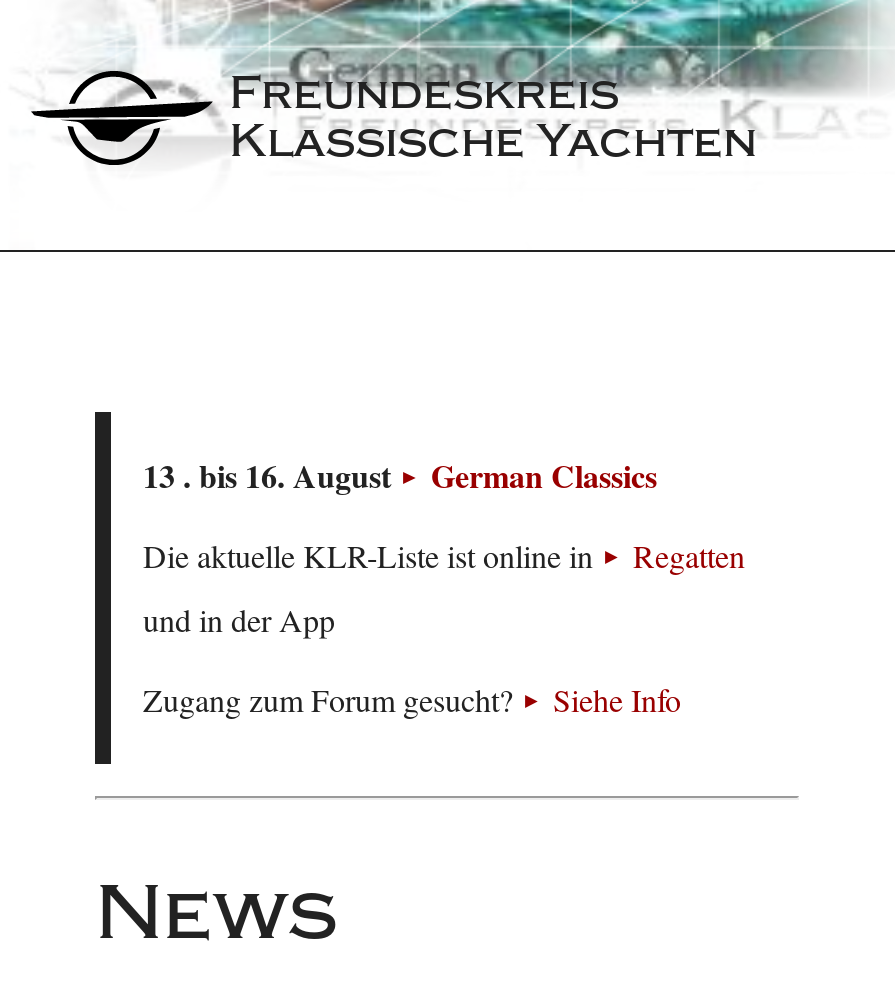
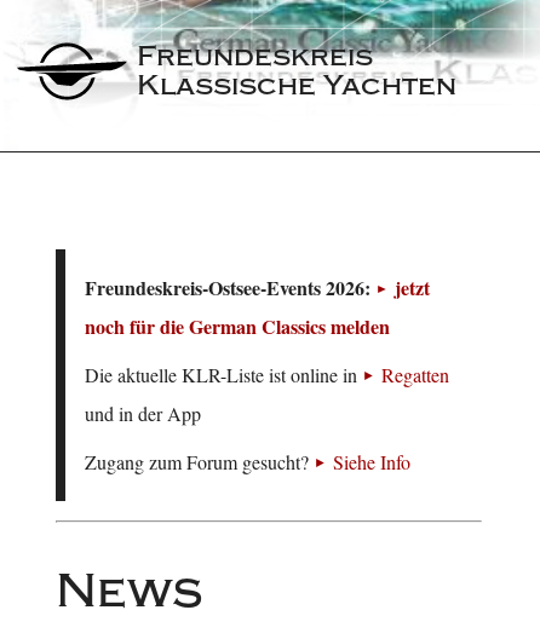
[143,453,657,499] 13 . bis 16. August | German Classics -> [85,274,430,340] Freundeskreis-Ostsee-Events 2026: | jetzt | noch für die German Classics melden

